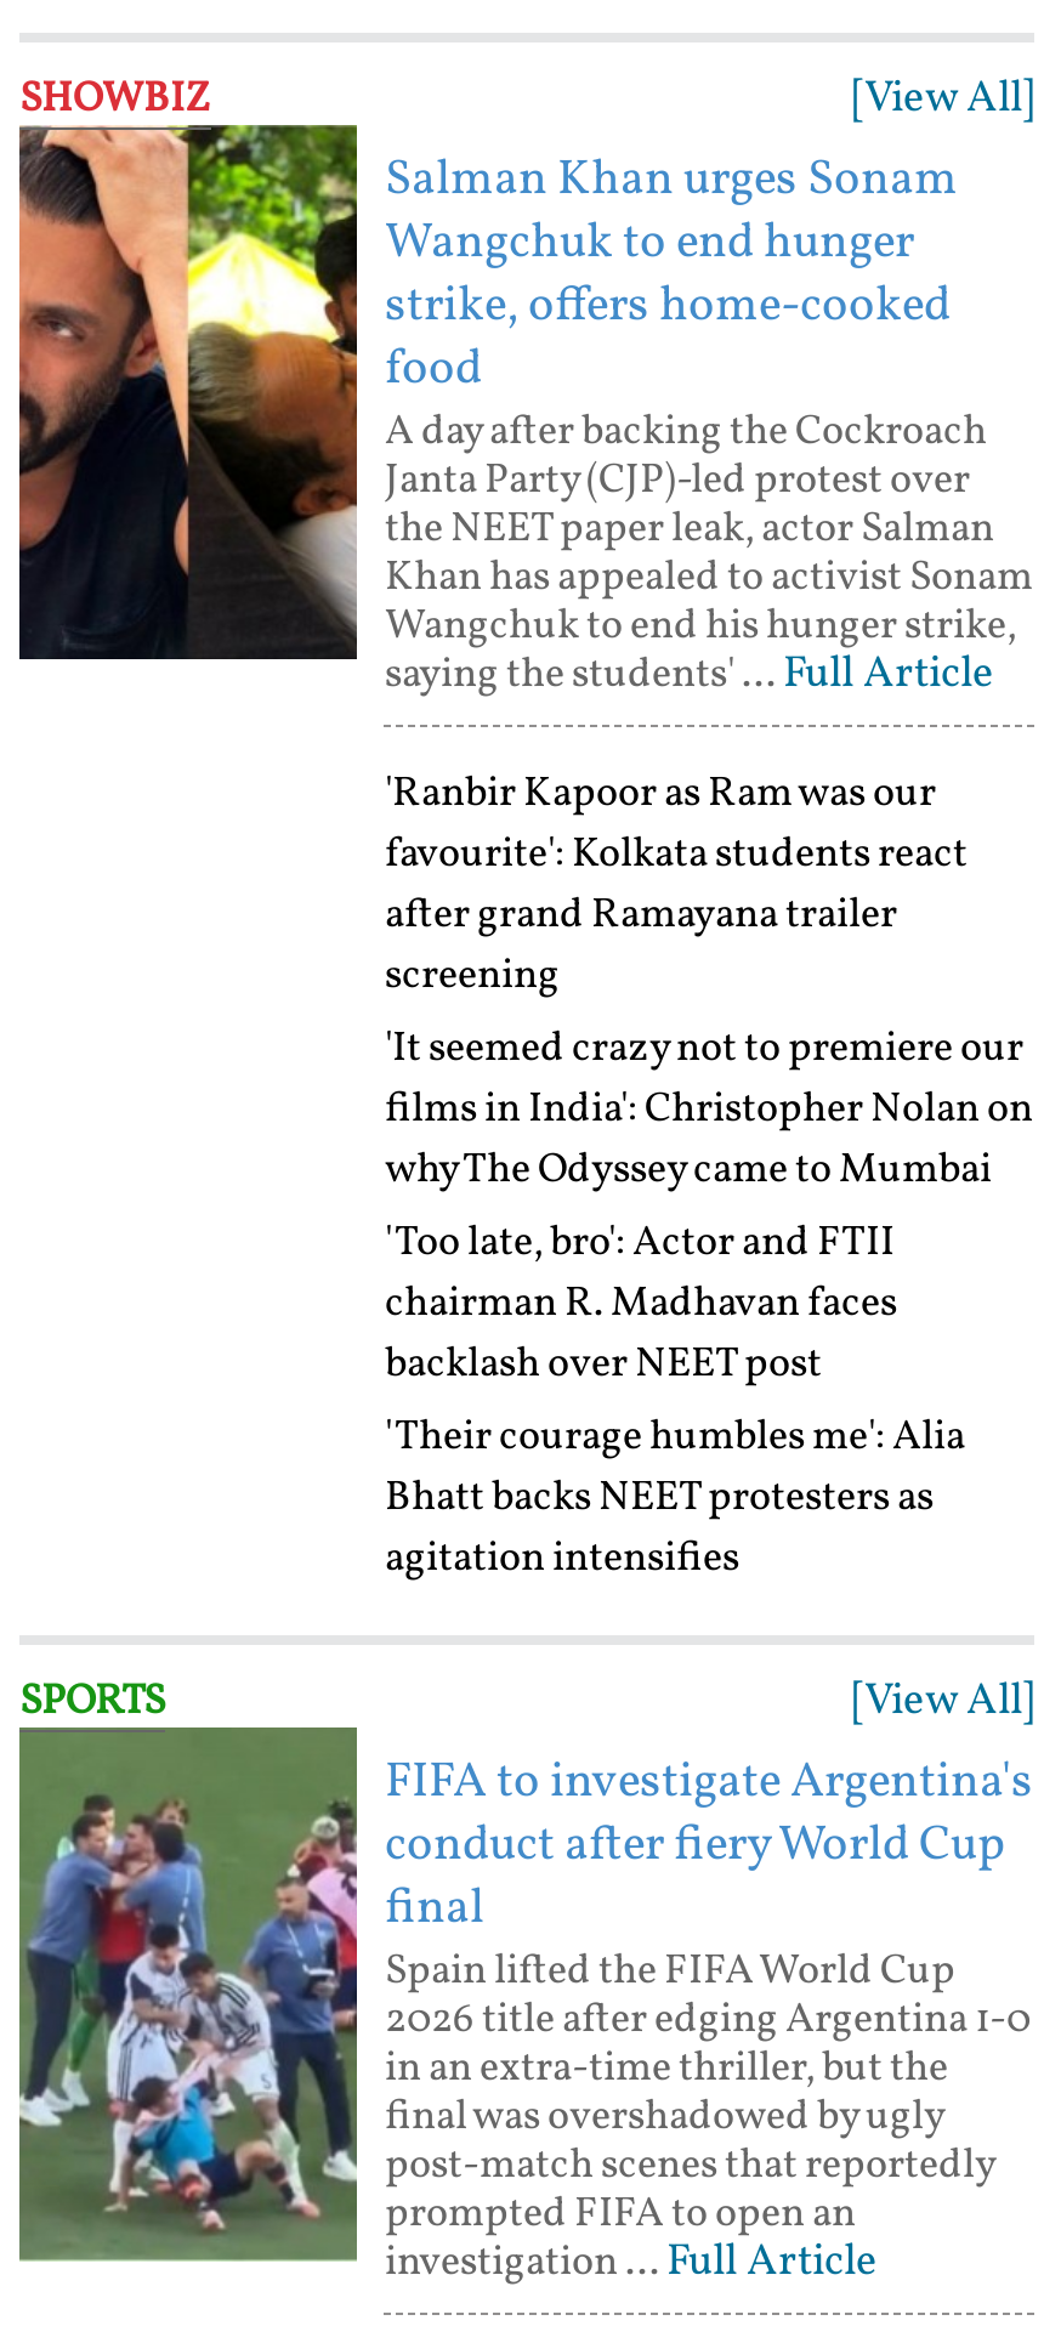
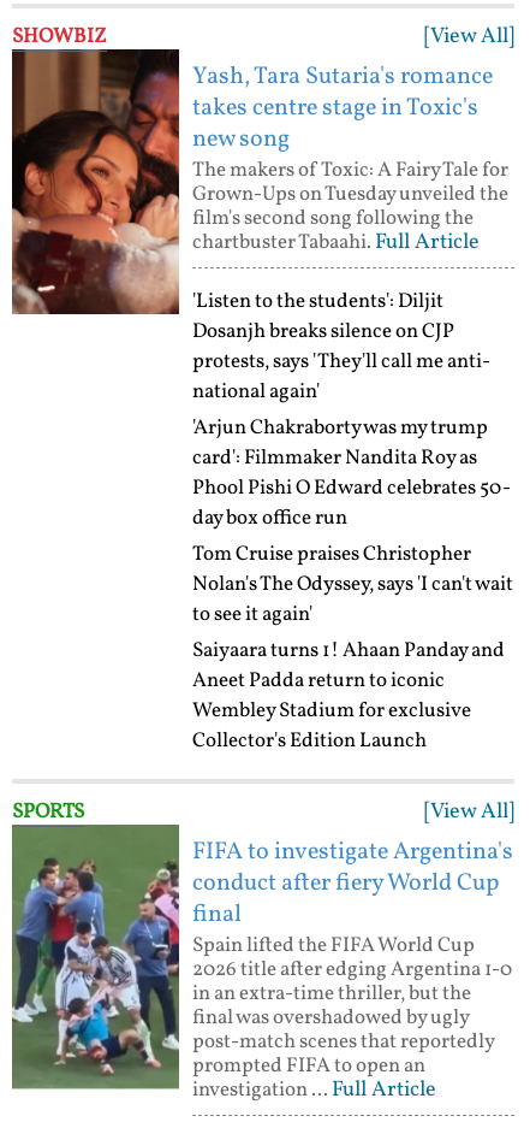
[17,123,1033,705] [image] | Salman Khan urges Sonam | Wangchuk to end hunger | strike, offers home-cooked | food | A day after backing the Cockroach | Janta Party (CJP)-led protest over | the NEET paper leak, actor Salman | Khan has appealed to activist Sonam | Wangchuk to end his hunger strike, | saying the students' ... Full Article -> [11,48,509,315] [image] | Yash, Tara Sutaria's romance | takes centre stage in Toxic's | new song | The makers of Toxic: A Fairy Tale for | Grown-Ups on Tuesday unveiled the | film's second song following the | chartbuster Tabaahi. Full Article
[385,766,1033,1587] 'Ranbir Kapoor as Ram was our | favourite': Kolkata students react | after grand Ramayana trailer | screening | 'It seemed crazy not to premiere our | films in India': Christopher Nolan on | why The Odyssey came to Mumbai | 'Too late, bro': Actor and FTII | chairman R. Madhavan faces | backlash over NEET post | 'Their courage humbles me': Alia | Bhatt backs NEET protesters as | agitation intensifies -> [193,288,514,755] 'Listen to the students': Diljit | Dosanjh breaks silence on CJP | protests, says 'They'll call me anti- | national again' | 'Arjun Chakraborty was my trump | card': Filmmaker Nandita Roy as | Phool Pishi O Edward celebrates 50- | day box office run | Tom Cruise praises Christopher | Nolan's The Odyssey, says 'I can't wait | to see it again' | Saiyaara turns 1! Ahaan Panday and | Aneet Padda return to iconic | Wembley Stadium for exclusive | Collector's Edition Launch

